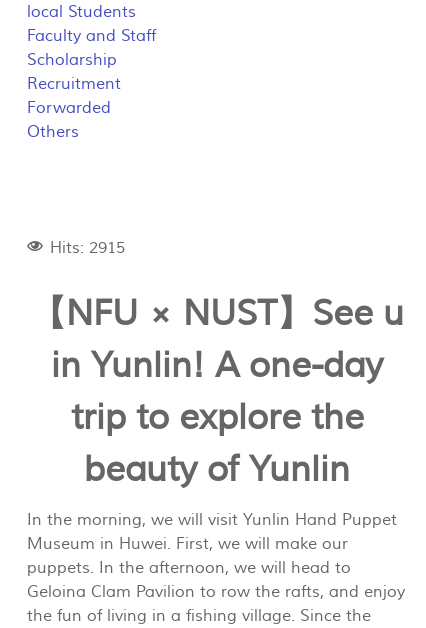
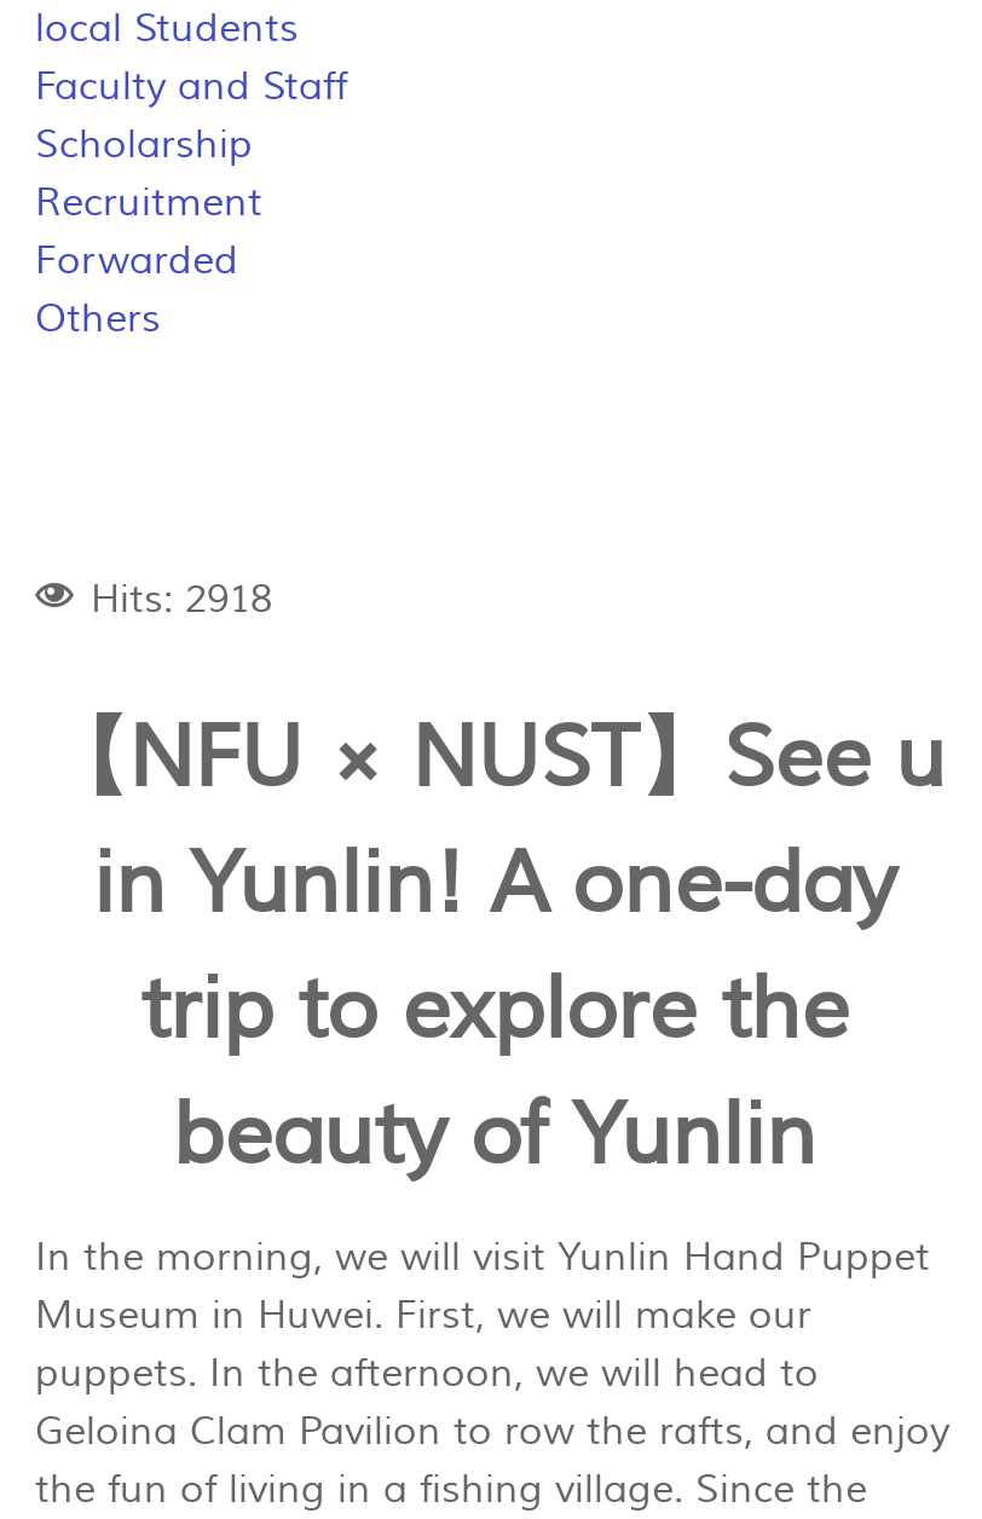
[50,238,125,258] Hits: 2915 -> [91,575,272,624] Hits: 2918

